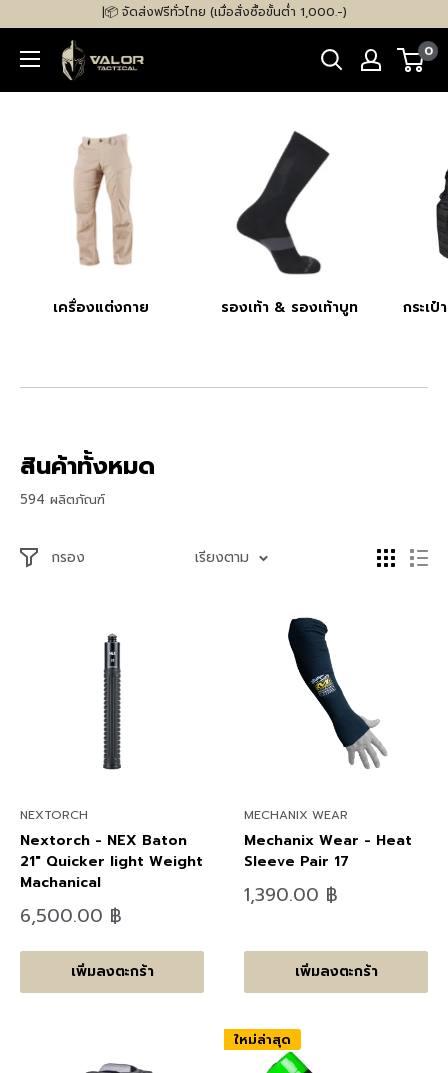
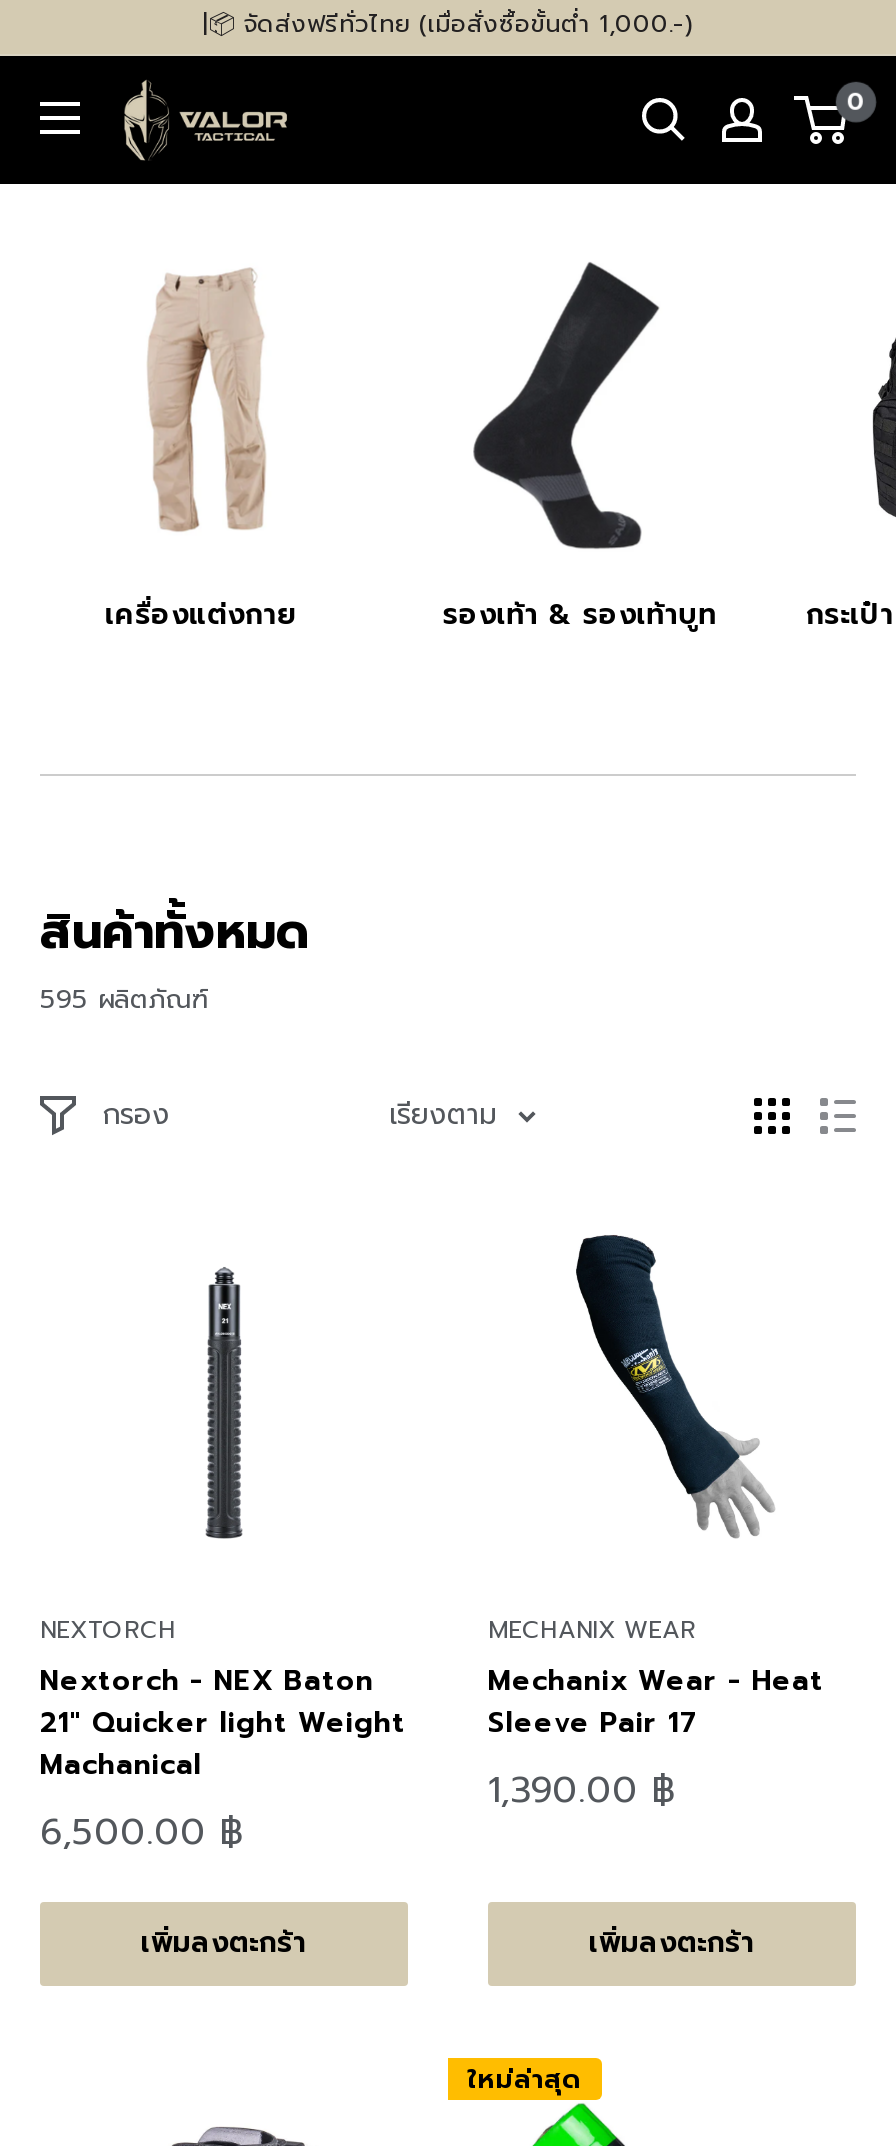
[20,490,105,509] 594 ผลิตภัณฑ์ -> [40,980,208,1018] 595 ผลิตภัณฑ์

